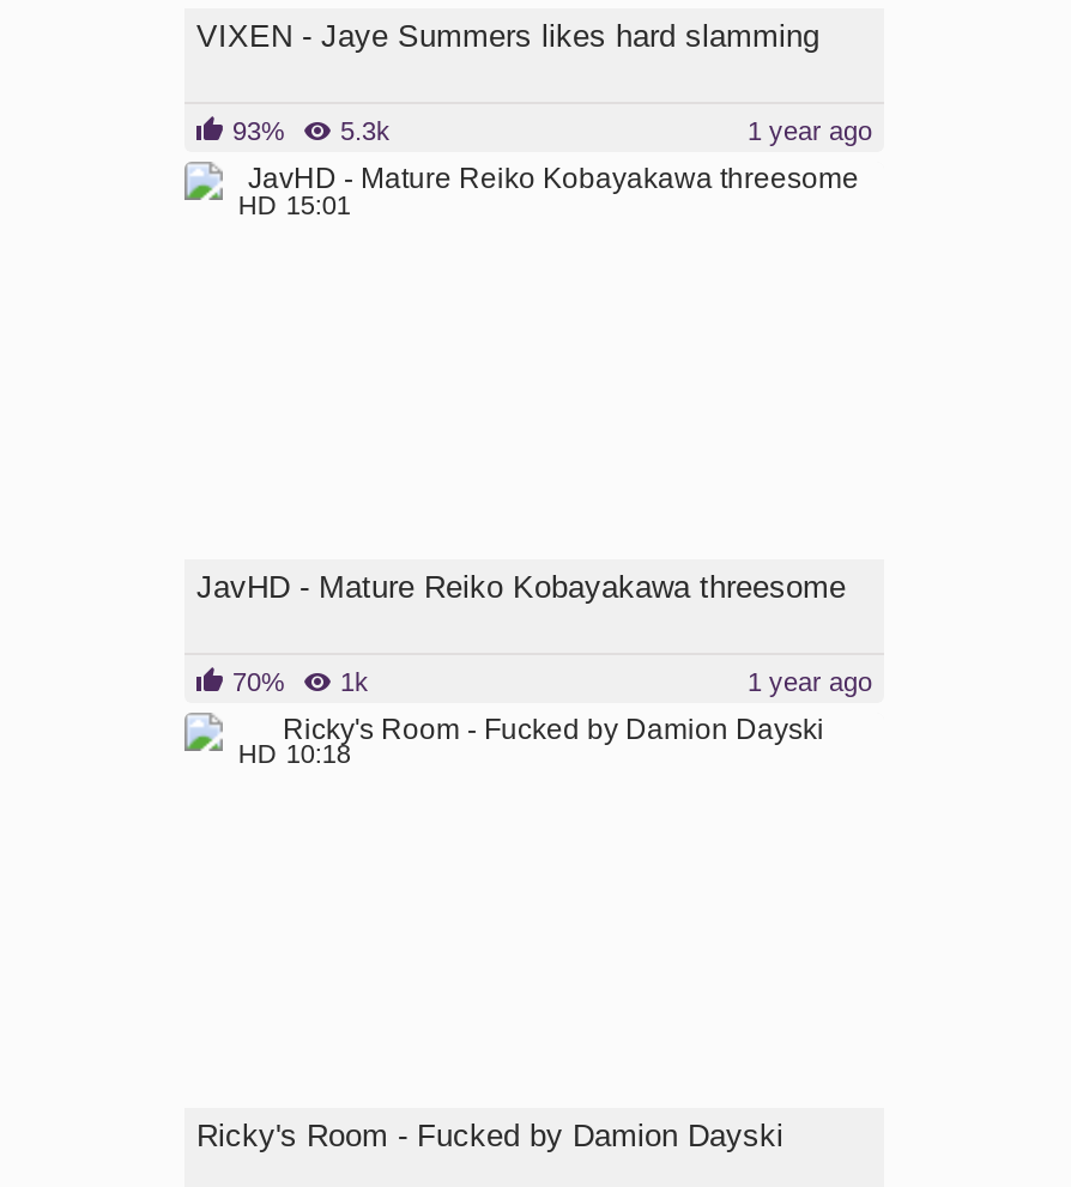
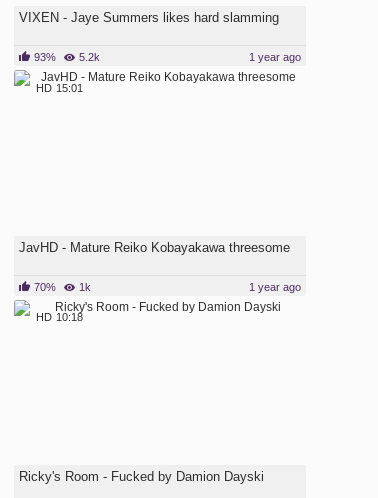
[232,117,391,146] 93% 5.3k -> [34,51,100,63] 93% 5.2k

